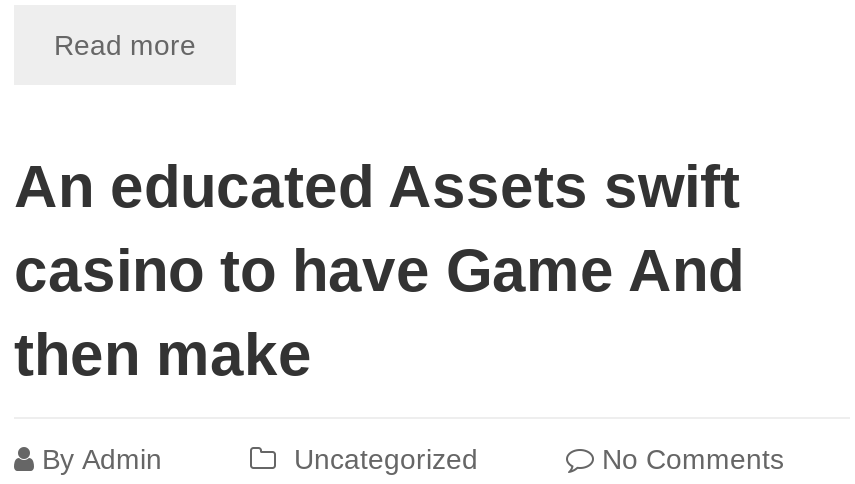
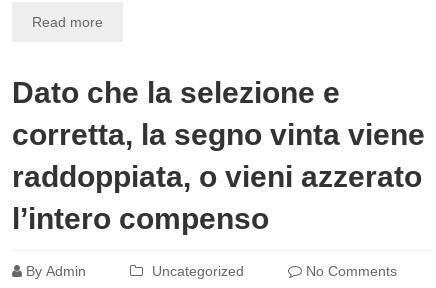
[14,153,744,387] An educated Assets swift | casino to have Game And | then make -> [12,76,425,235] Dato che la selezione e | corretta, la segno vinta viene | raddoppiata, o vieni azzerato | l’intero compenso

